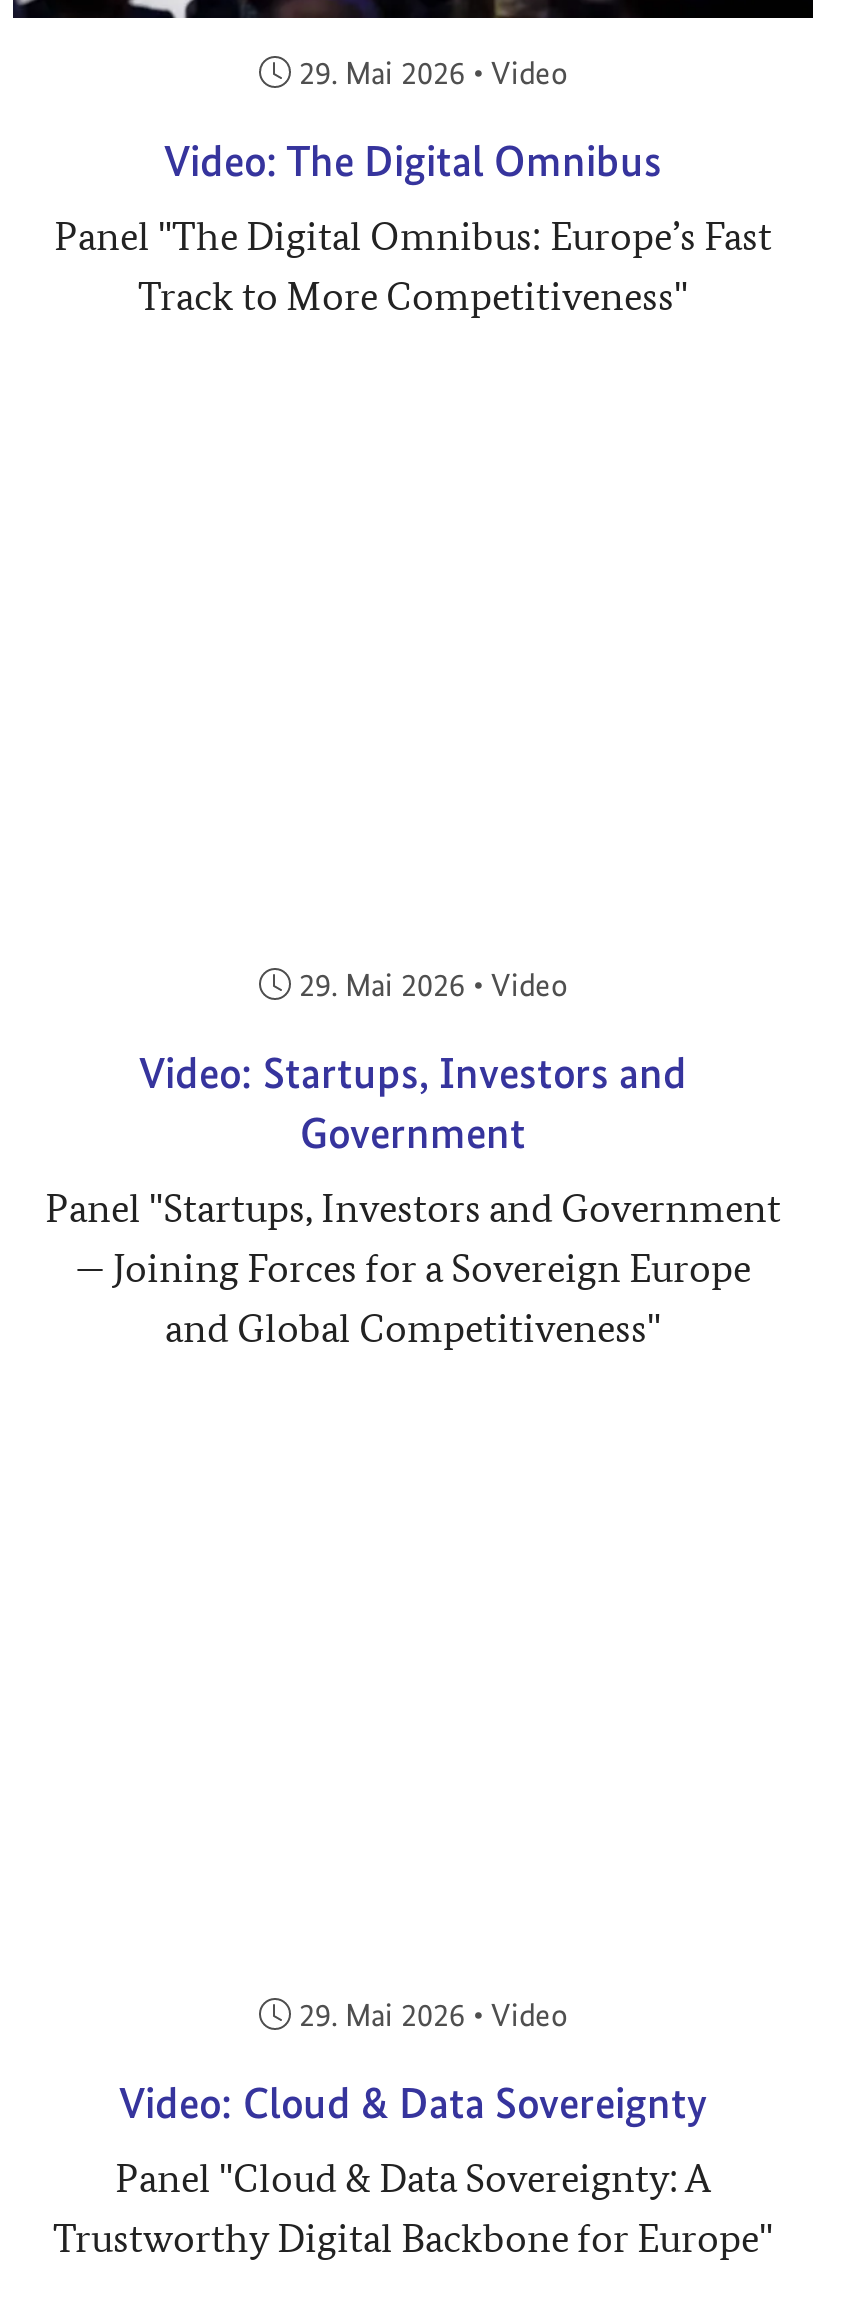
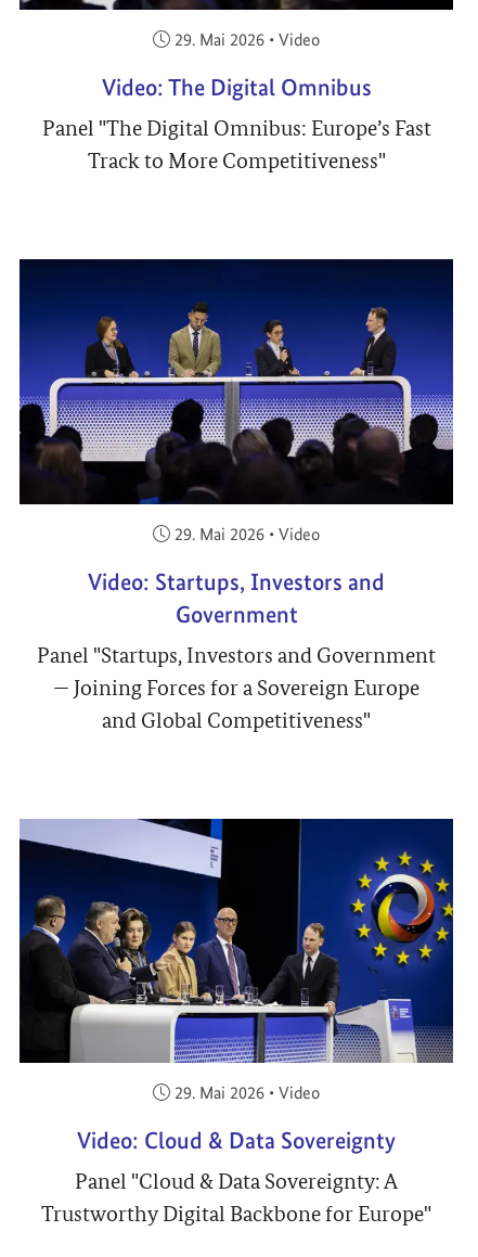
none -> [18,258,454,505] [image]
none -> [18,818,454,1064] [image]

